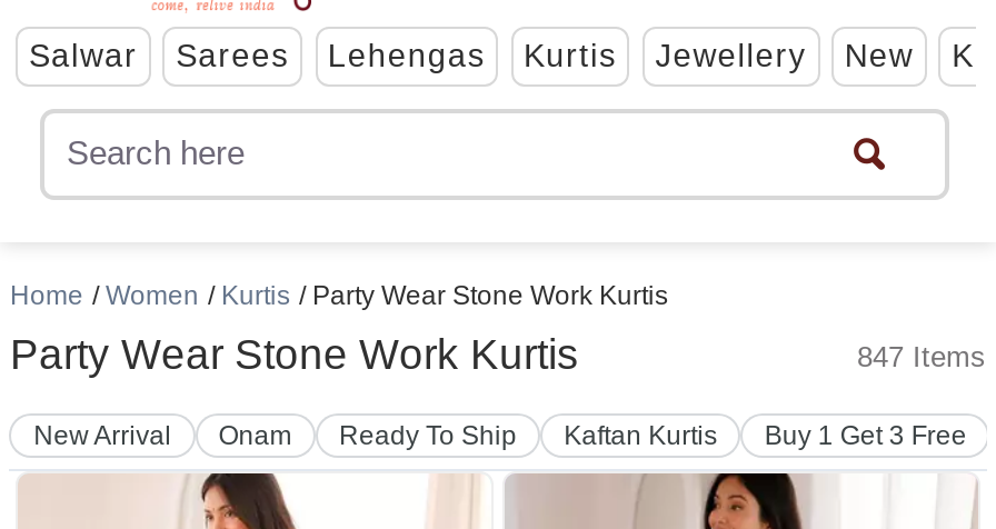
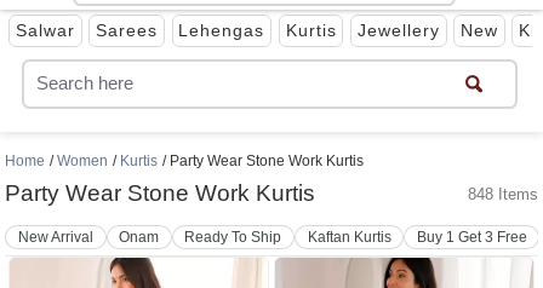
[857,340,986,373] 847 Items -> [467,185,538,203] 848 Items

